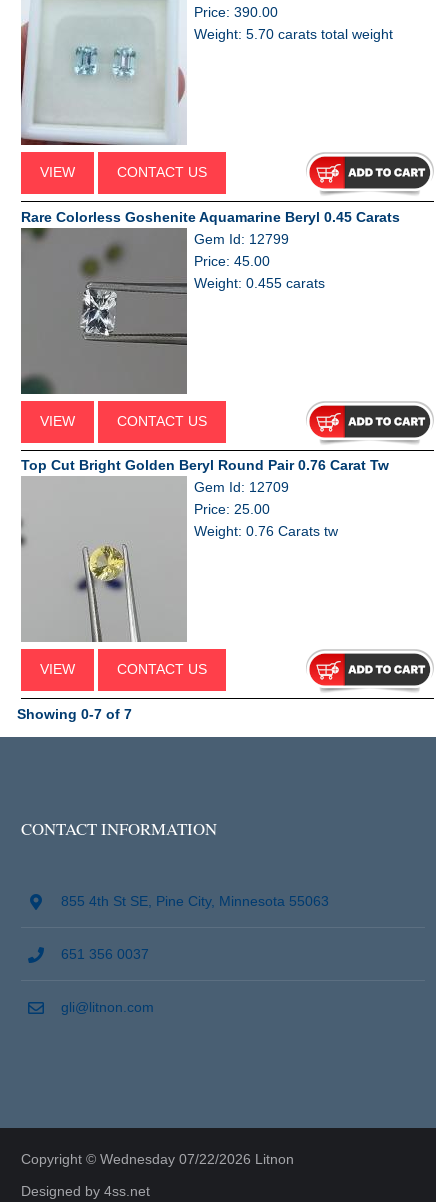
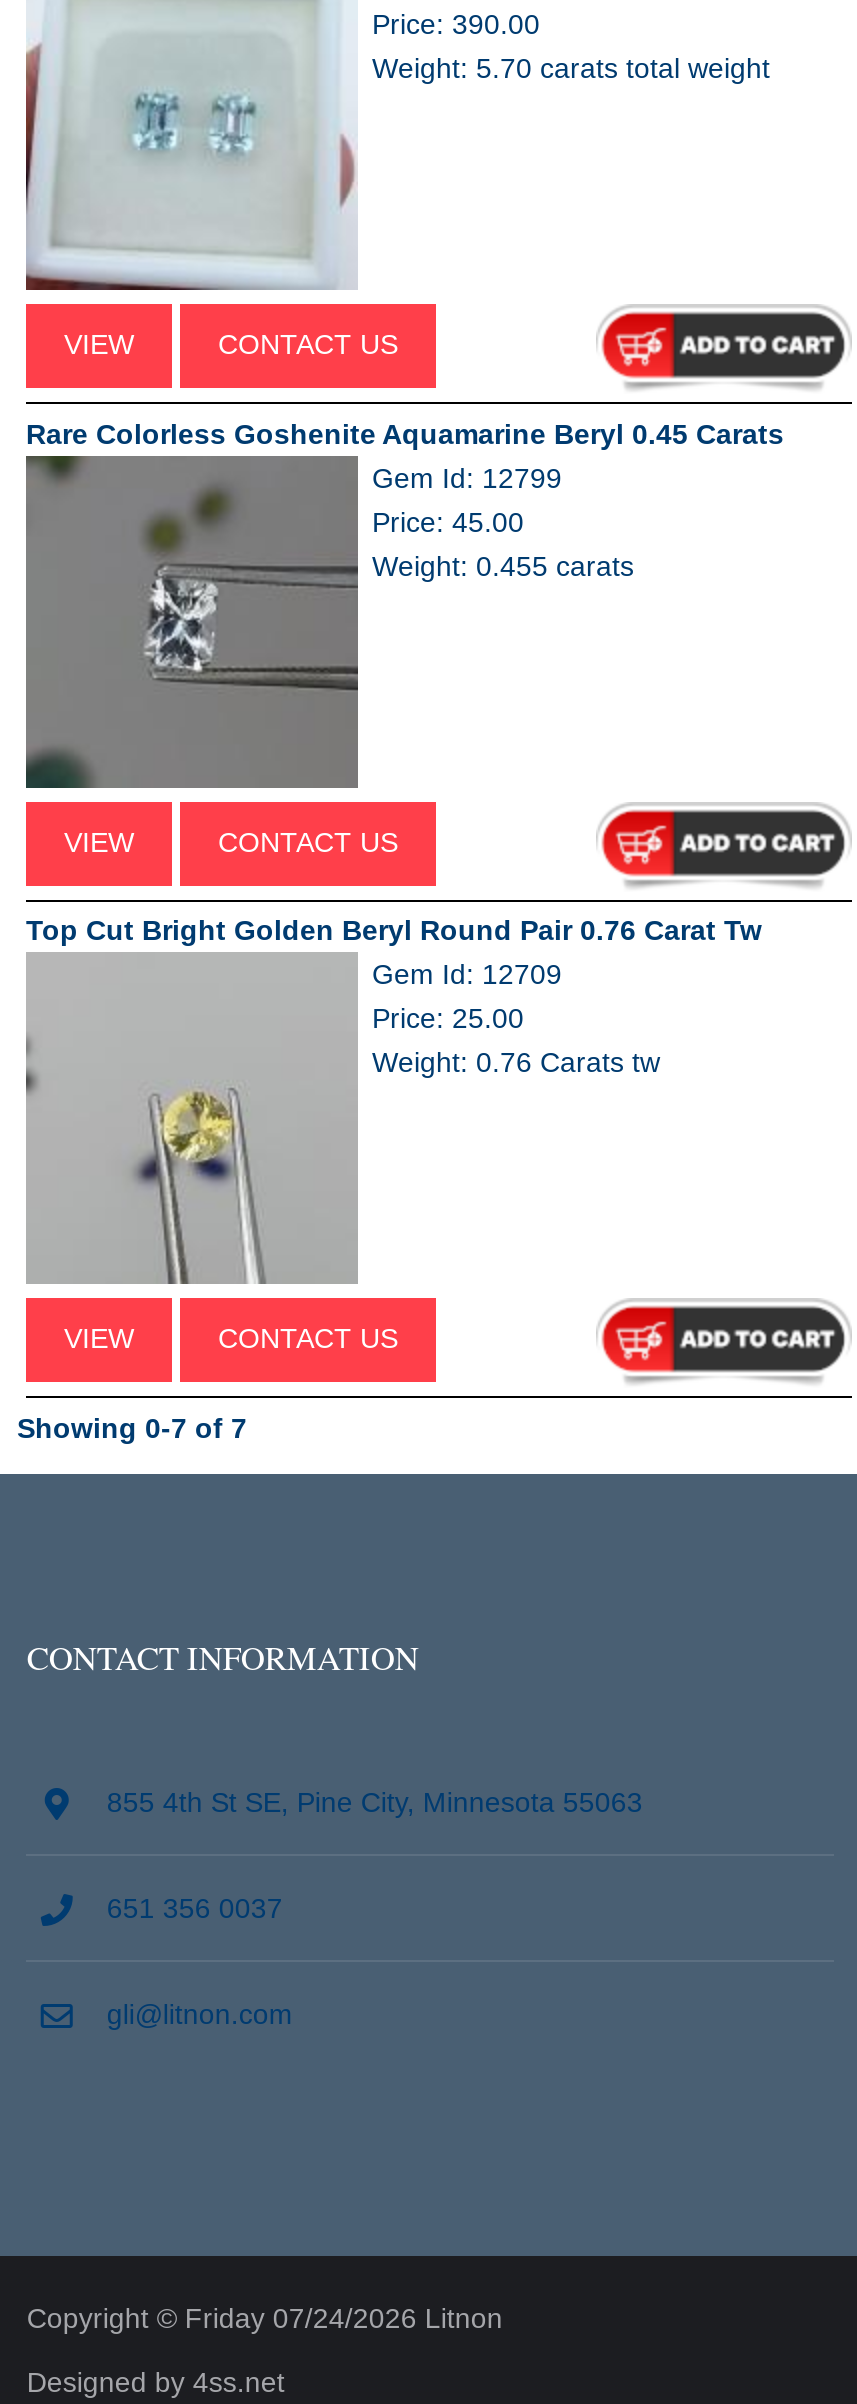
[21,1150,294,1166] Copyright © Wednesday 07/22/2026 Litnon -> [27,2301,503,2333] Copyright © Friday 07/24/2026 Litnon

